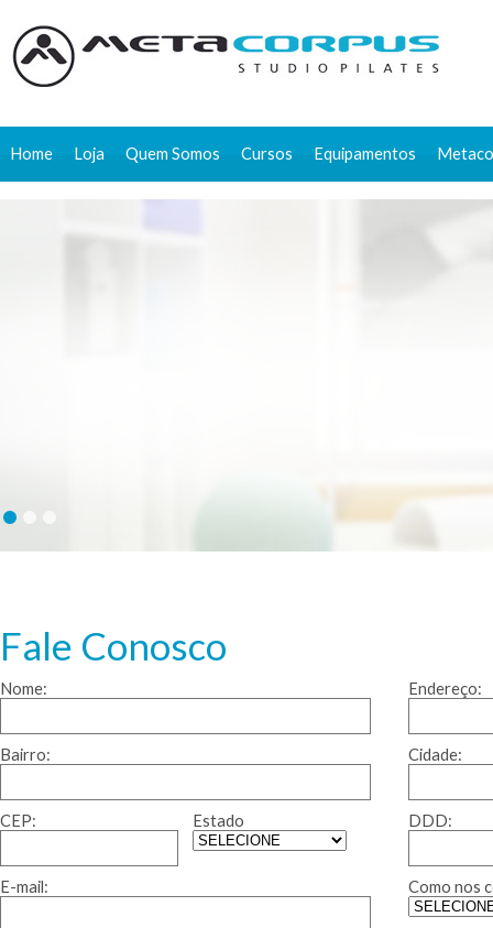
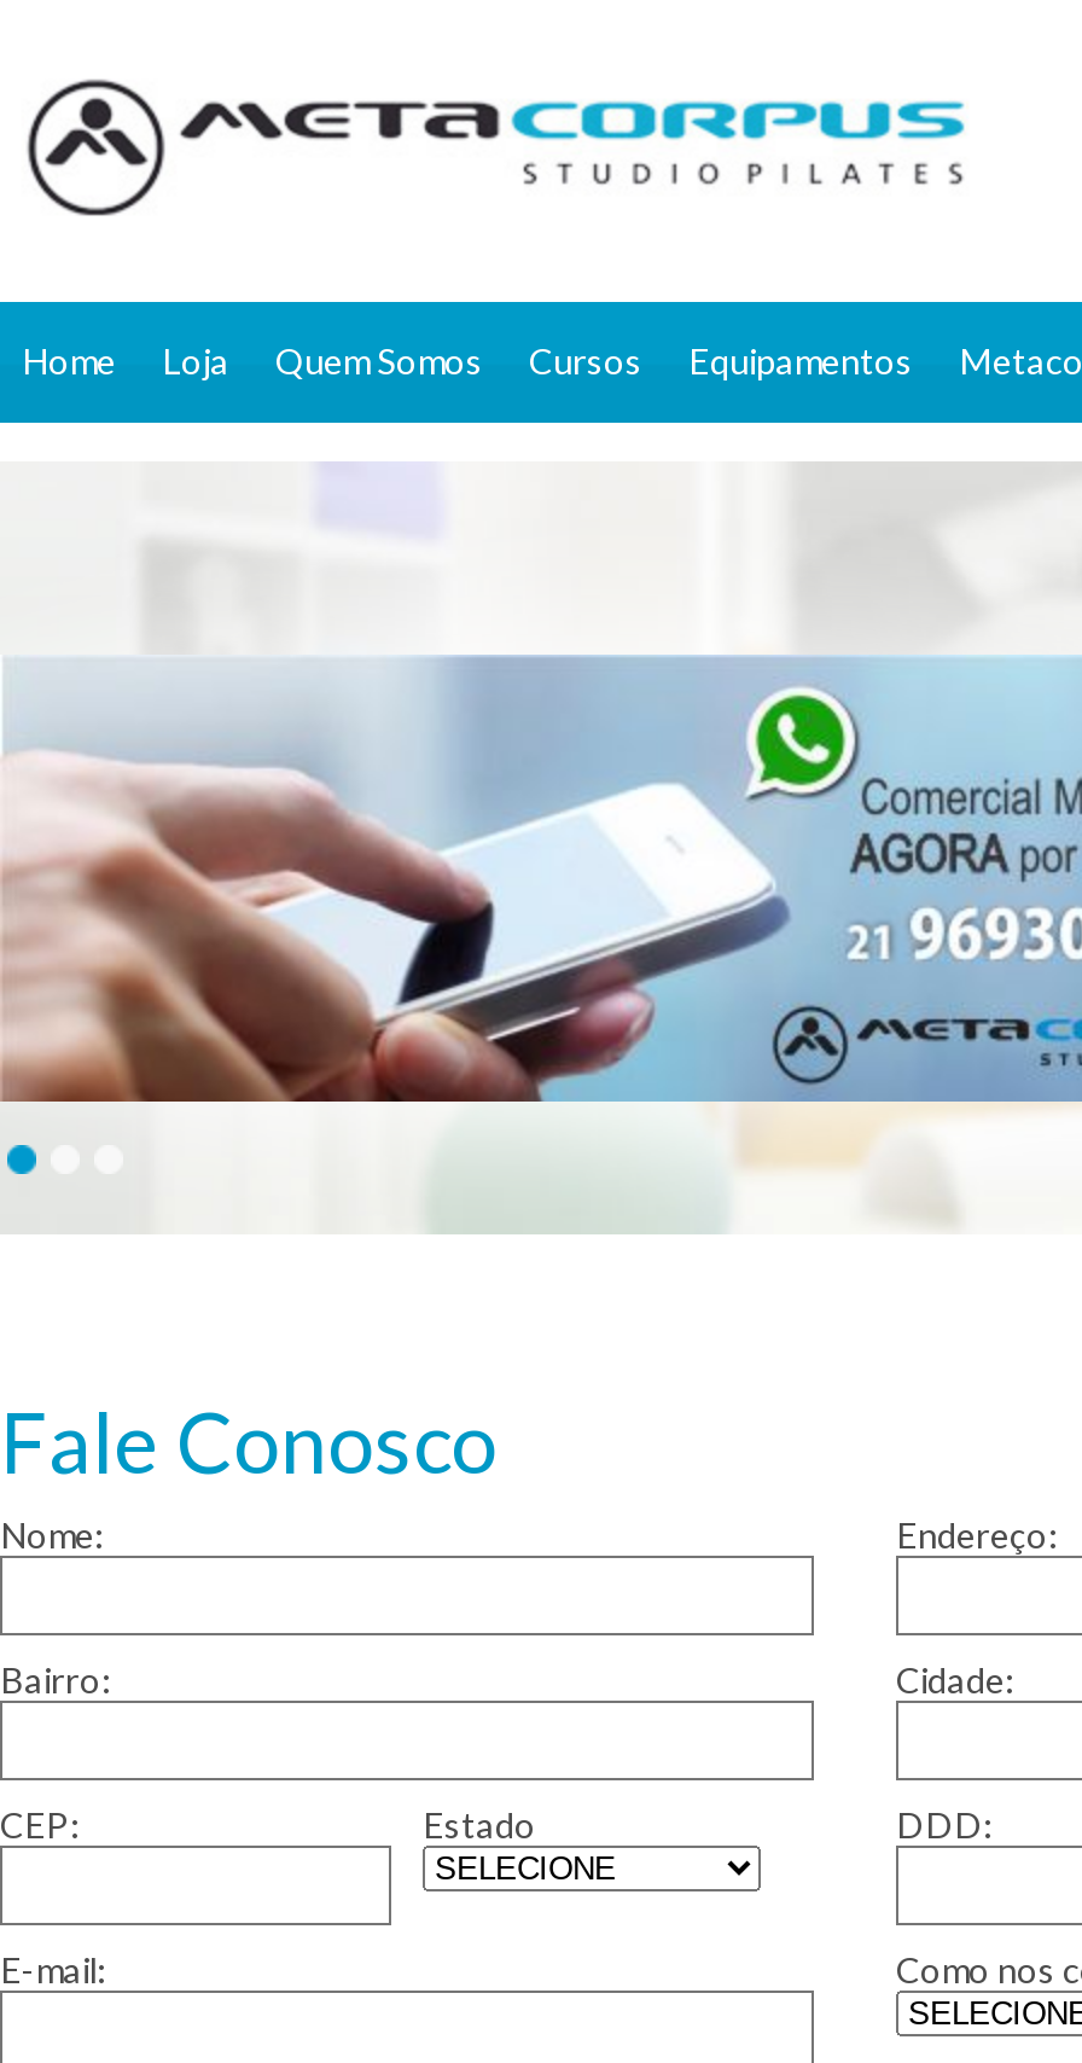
none -> [7,655,1075,1104] [image]

